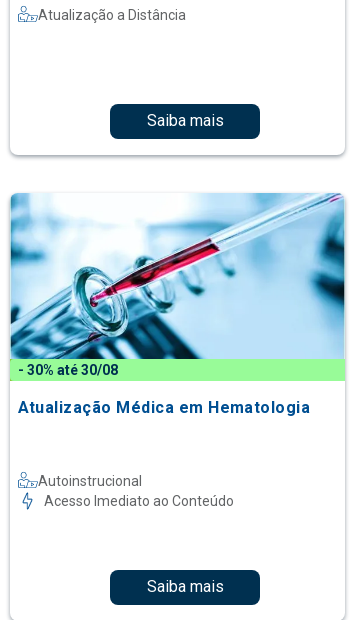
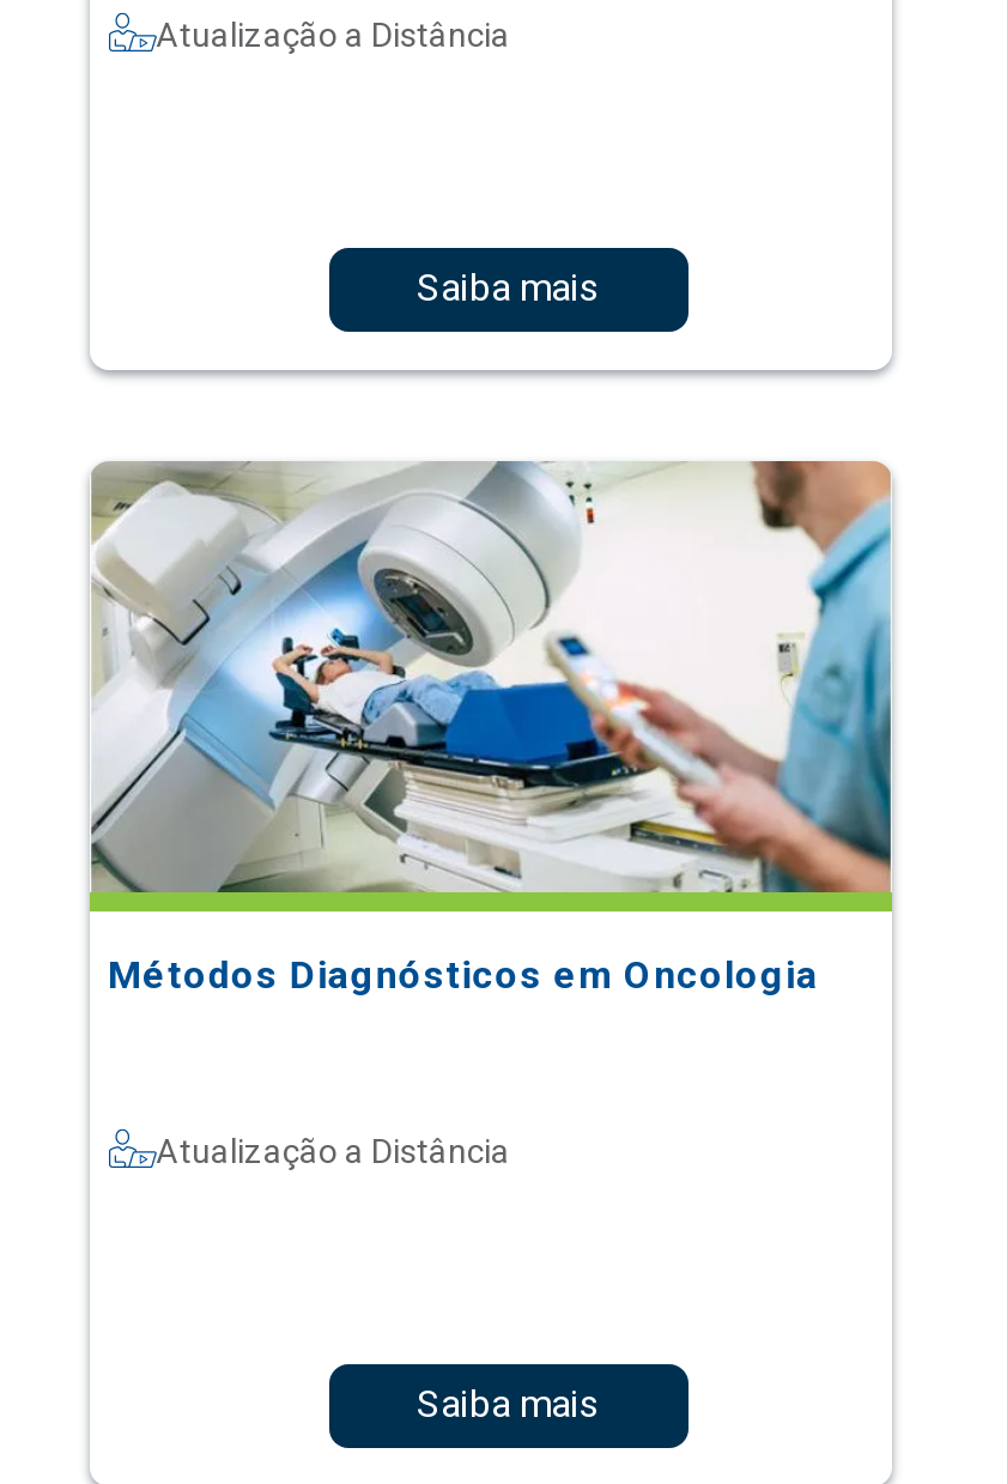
[9,192,345,417] [image] | - 30% até 30/08 | Atualização Médica em Hematologia -> [90,459,892,997] [image] | Métodos Diagnósticos em Oncologia
[37,473,233,509] Autoinstrucional | Acesso Imediato ao Conteúdo -> [156,1131,510,1170] Atualização a Distância

